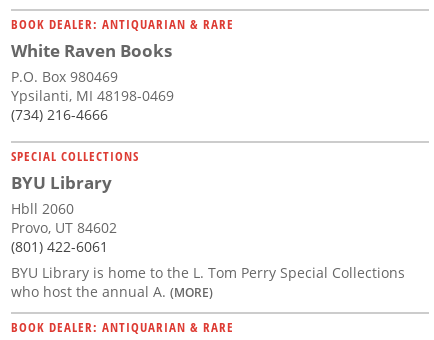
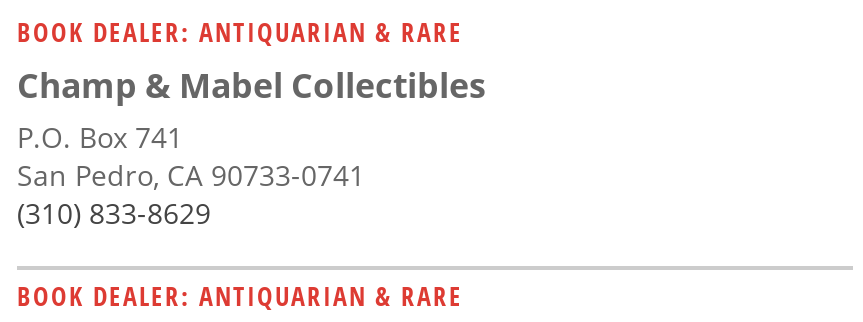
[11,39,405,301] White Raven Books | P.O. Box 980469 | Ypsilanti, MI 48198-0469 | (734) 216-4666 | SPECIAL COLLECTIONS | BYU Library | Hbll 2060 | Provo, UT 84602 | (801) 422-6061 | BYU Library is home to the L. Tom Perry Special Collections | who host the annual A. (MORE) -> [17,61,485,231] Champ & Mabel Collectibles | P.O. Box 741 | San Pedro, CA 90733-0741 | (310) 833-8629

